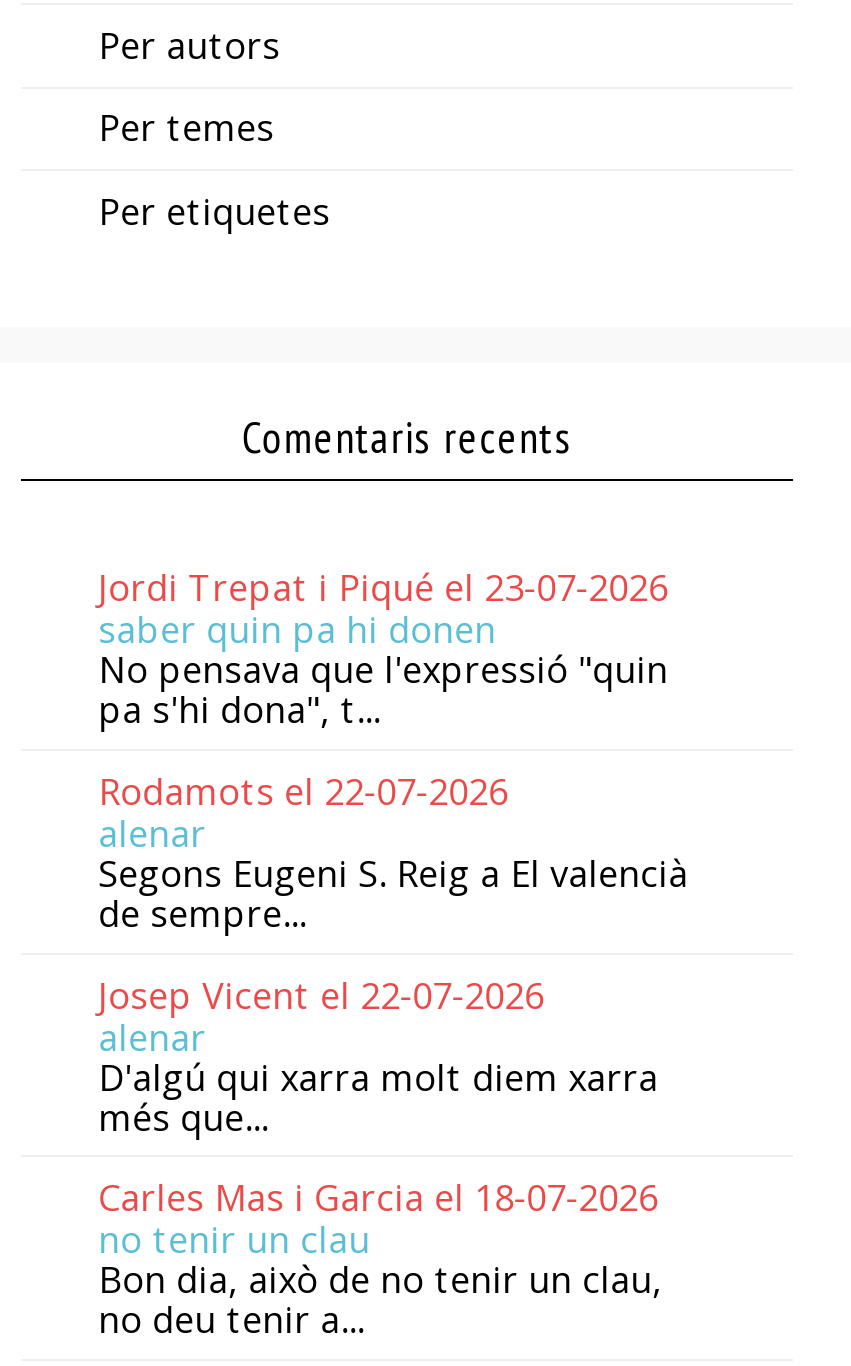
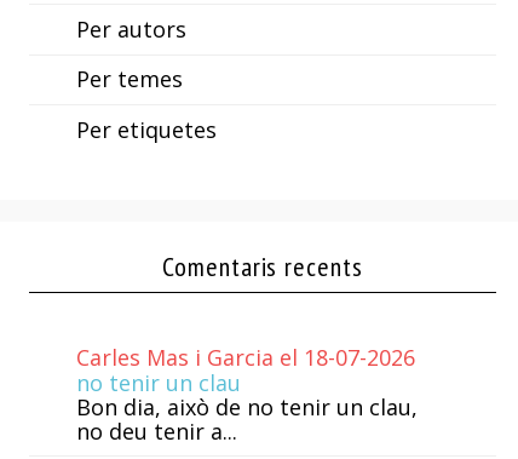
[98,563,688,1140] Jordi Trepat i Piqué el 23-07-2026 | saber quin pa hi donen | No pensava que l'expressió "quin | pa s'hi dona", t... | Rodamots el 22-07-2026 | alenar | Segons Eugeni S. Reig a El valencià | de sempre... | Josep Vicent el 22-07-2026 | alenar | D'algú qui xarra molt diem xarra | més que... -> none

